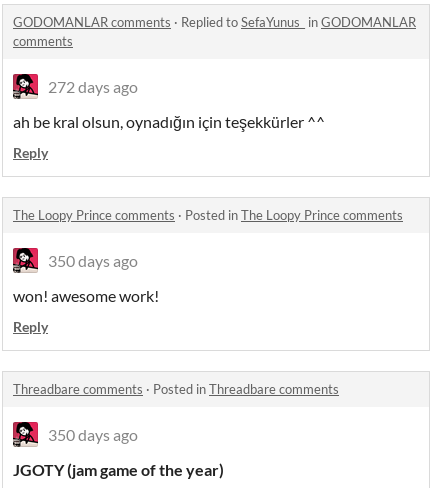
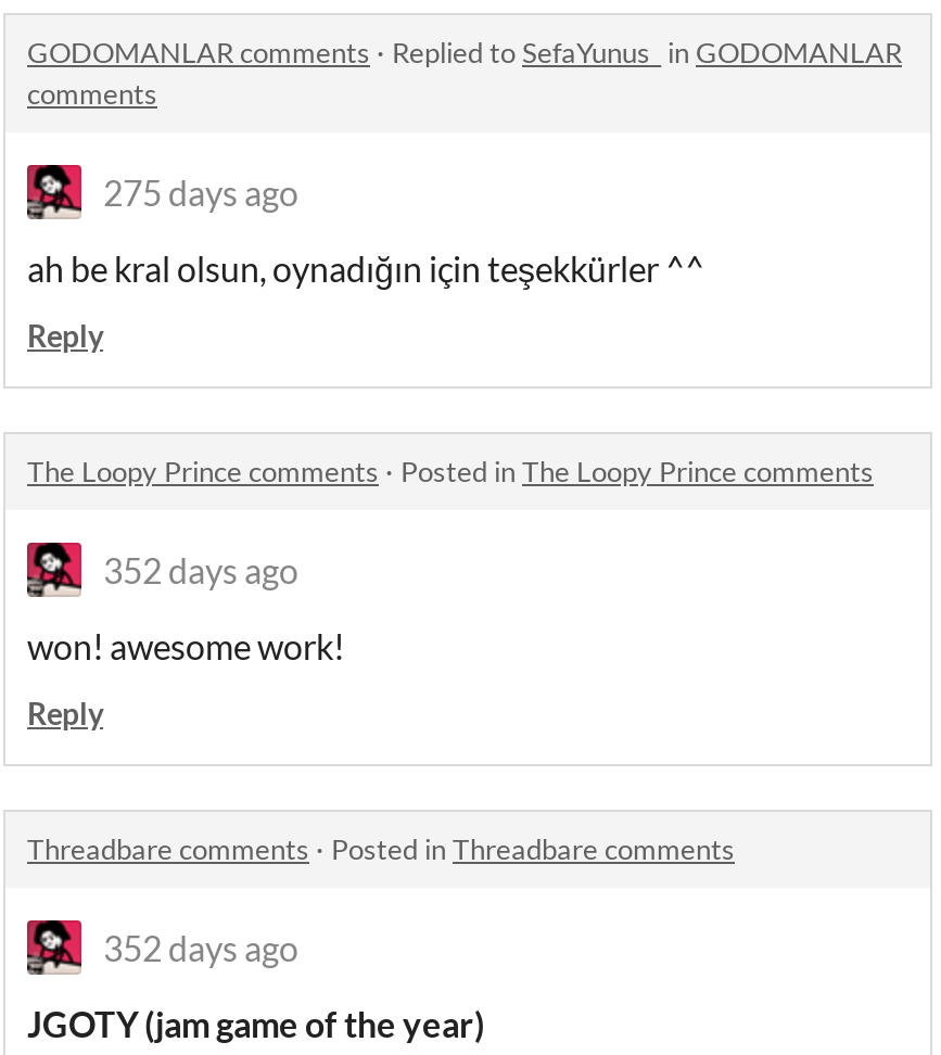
[48,77,138,96] 272 days ago -> [103,172,298,213] 275 days ago
[48,251,138,270] 350 days ago -> [103,550,298,591] 352 days ago
[48,425,138,444] 350 days ago -> [103,927,298,969] 352 days ago

